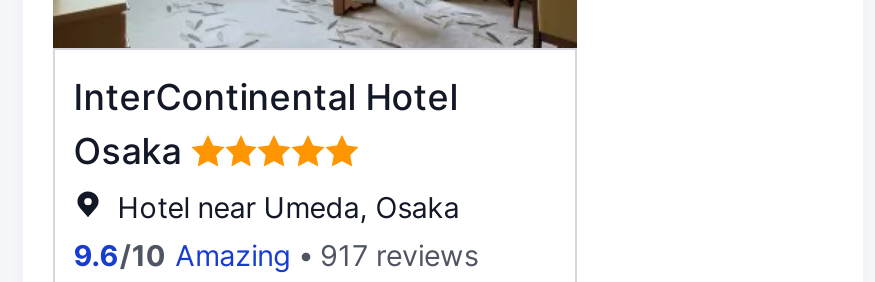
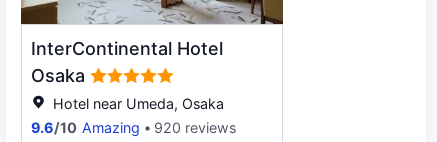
[73,239,478,273] 9.6 /10 Amazing 917 reviews -> [31,119,236,136] 9.6 /10 Amazing 920 reviews

